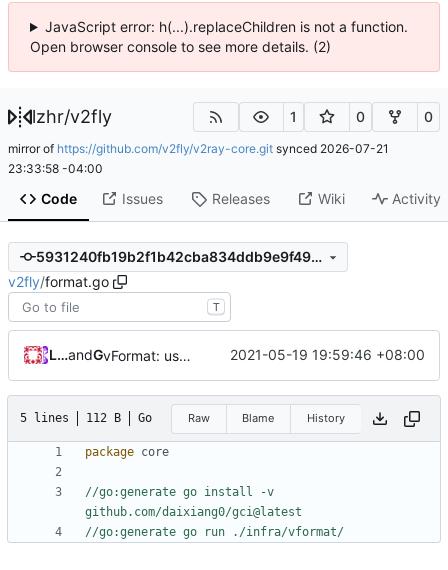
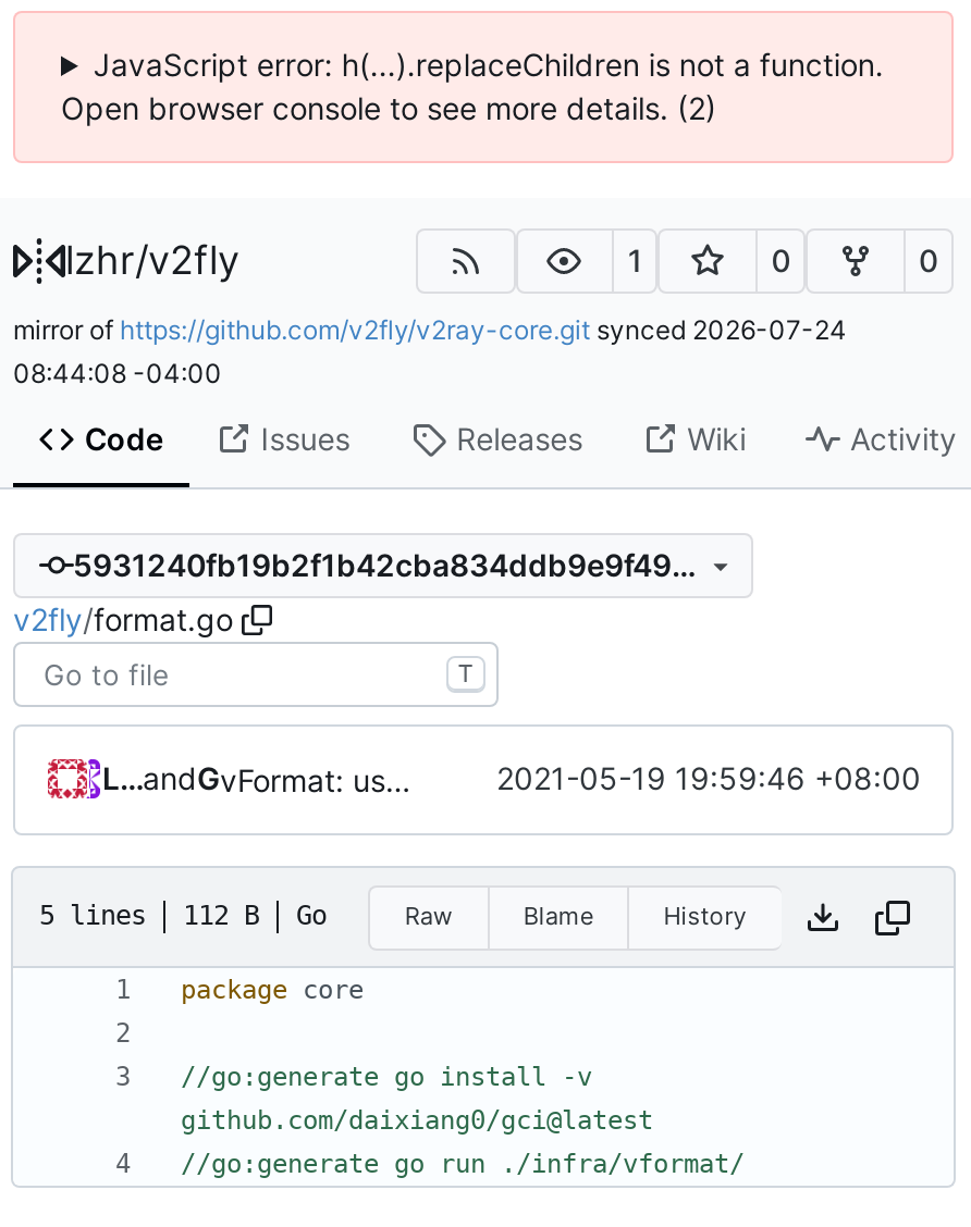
[8,140,389,155] mirror of https://github.com/v2fly/v2ray-core.git synced 2026-07-21 -> [13,312,847,345] mirror of https://github.com/v2fly/v2ray-core.git synced 2026-07-24
[8,160,103,175] 23:33:58 -04:00 -> [13,356,222,388] 08:44:08 -04:00

